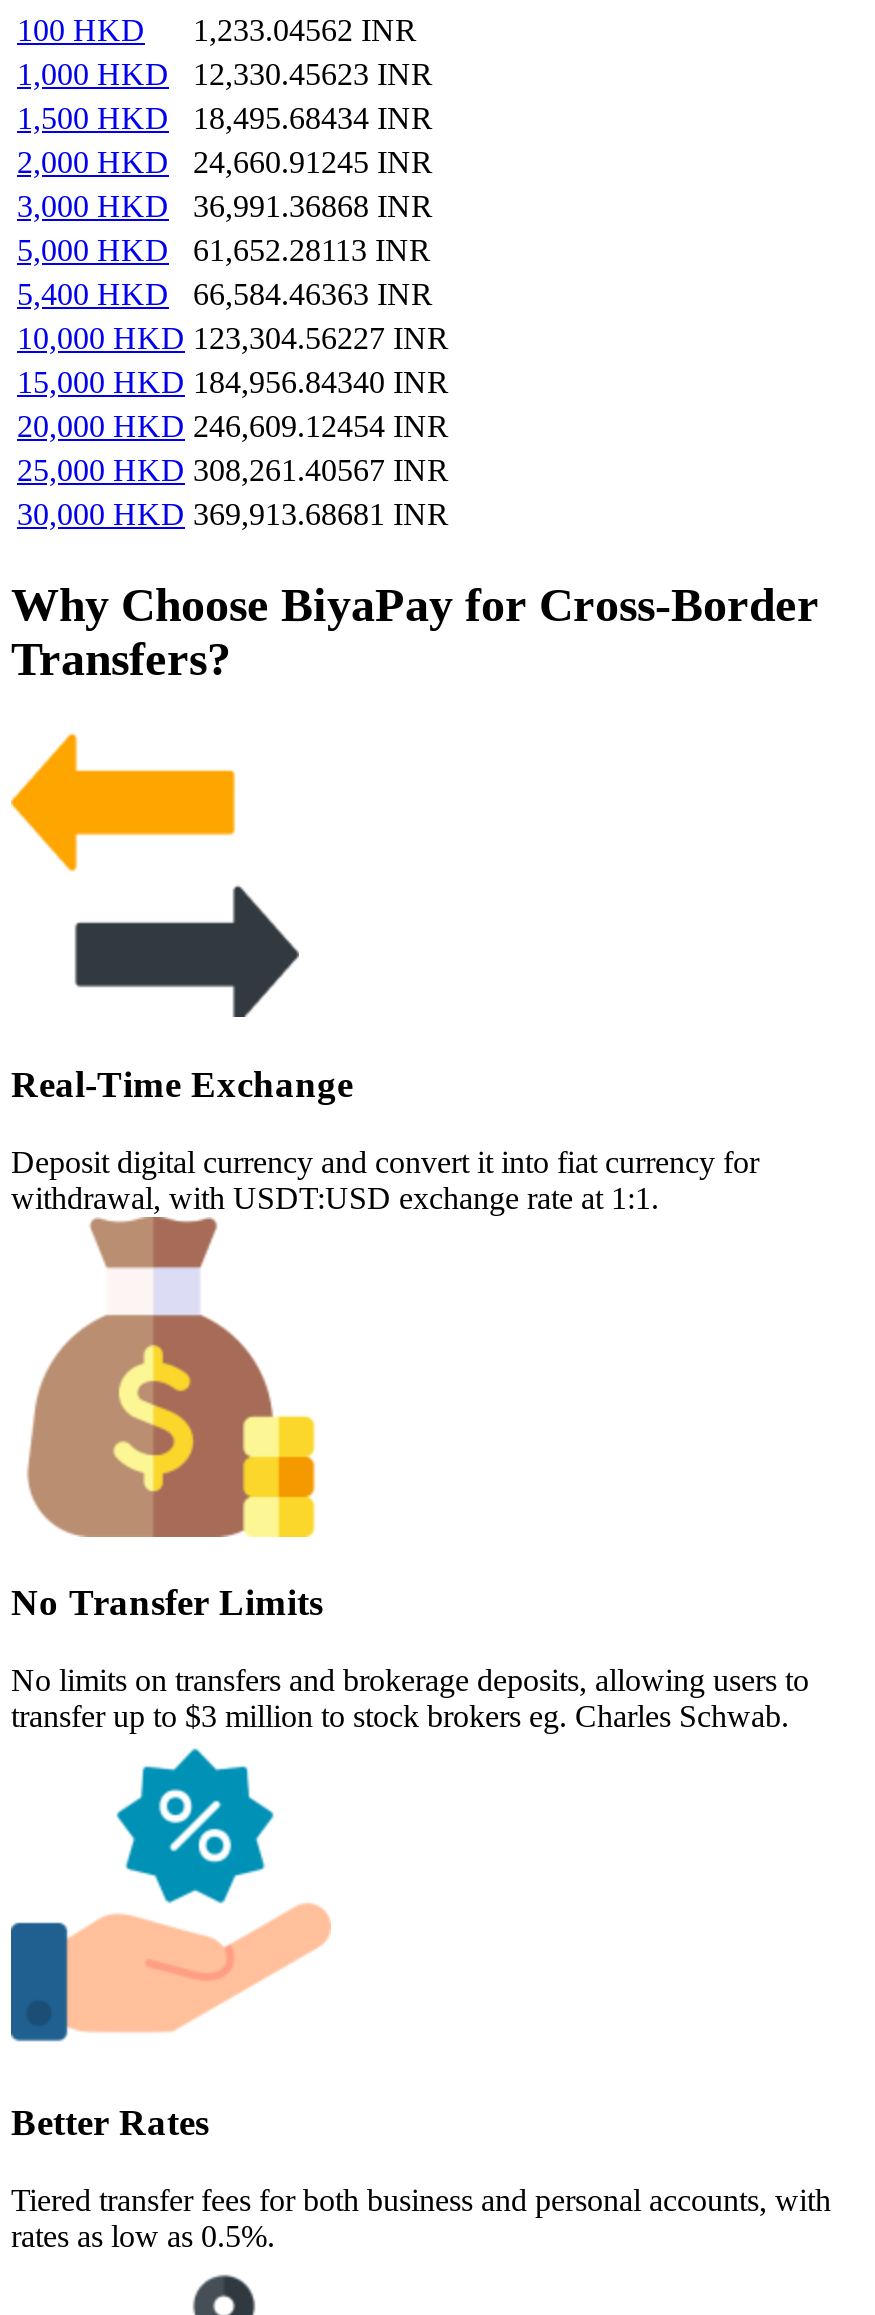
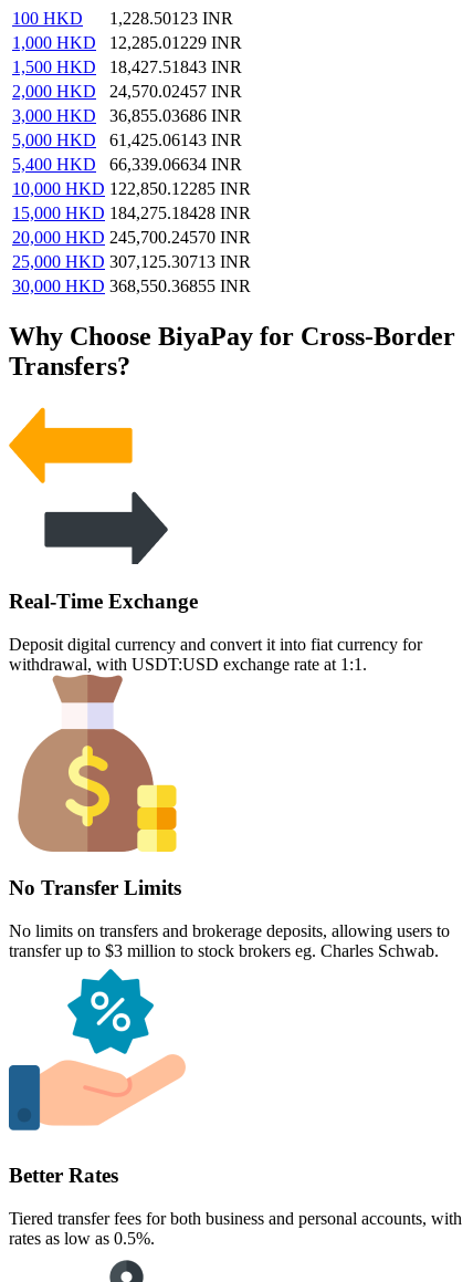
[17,14,417,48] 100 HKD 1,233.04562 INR -> [12,9,233,28] 100 HKD 1,228.50123 INR
[17,58,433,92] 1,000 HKD 12,330.45623 INR -> [12,34,242,53] 1,000 HKD 12,285.01229 INR
[17,102,433,136] 1,500 HKD 18,495.68434 INR -> [12,58,242,77] 1,500 HKD 18,427.51843 INR
[17,146,433,180] 2,000 HKD 24,660.91245 INR -> [12,82,242,101] 2,000 HKD 24,570.02457 INR
[17,190,433,224] 3,000 HKD 36,991.36868 INR -> [12,107,242,126] 3,000 HKD 36,855.03686 INR
[17,234,431,268] 5,000 HKD 61,652.28113 INR -> [12,131,242,150] 5,000 HKD 61,425.06143 INR
[17,278,433,312] 5,400 HKD 66,584.46363 INR -> [12,155,242,174] 5,400 HKD 66,339.06634 INR
[17,322,449,356] 10,000 HKD 123,304.56227 INR -> [12,180,251,199] 10,000 HKD 122,850.12285 INR
[17,366,449,400] 15,000 HKD 184,956.84340 INR -> [12,204,251,223] 15,000 HKD 184,275.18428 INR
[17,410,449,444] 20,000 HKD 246,609.12454 INR -> [12,228,251,247] 20,000 HKD 245,700.24570 INR
[17,454,449,488] 25,000 HKD 308,261.40567 INR -> [12,253,251,272] 25,000 HKD 307,125.30713 INR
[17,498,449,532] 30,000 HKD 369,913.68681 INR -> [12,277,251,296] 30,000 HKD 368,550.36855 INR

